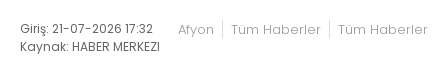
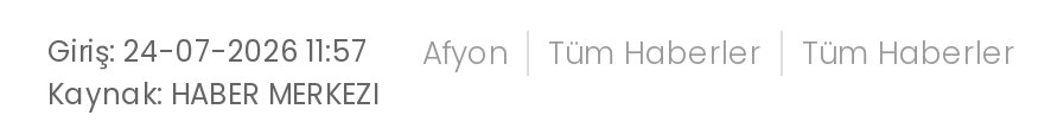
[20,20,428,39] Giriş: 21-07-2026 17:32 Afyon Tüm Haberler Tüm Haberler -> [47,30,1015,75] Giriş: 24-07-2026 11:57 Afyon Tüm Haberler Tüm Haberler

